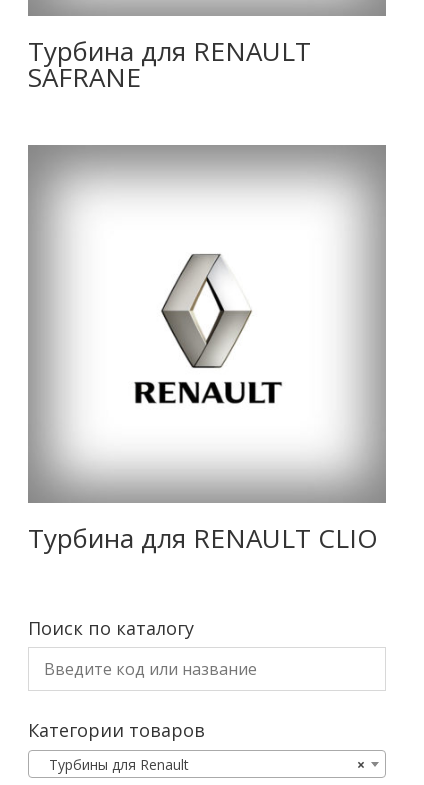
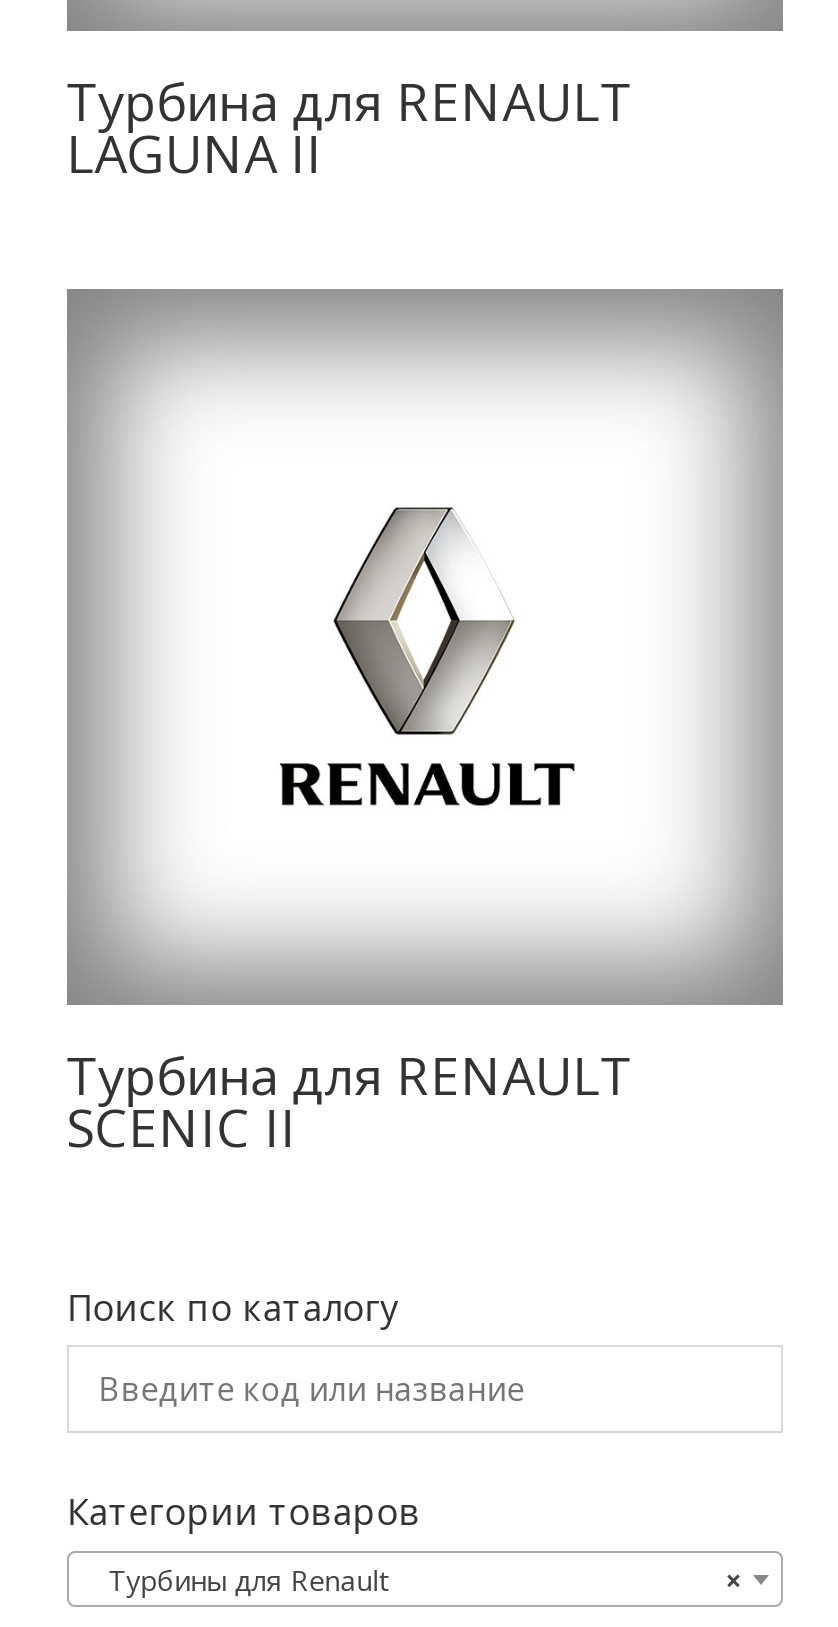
[28,59,141,95] SAFRANE -> [67,118,323,190] LAGUNA II
[28,520,378,556] Турбина для RENAULT CLIO -> [67,1039,633,1163] Турбина для RENAULT | SCENIC II

